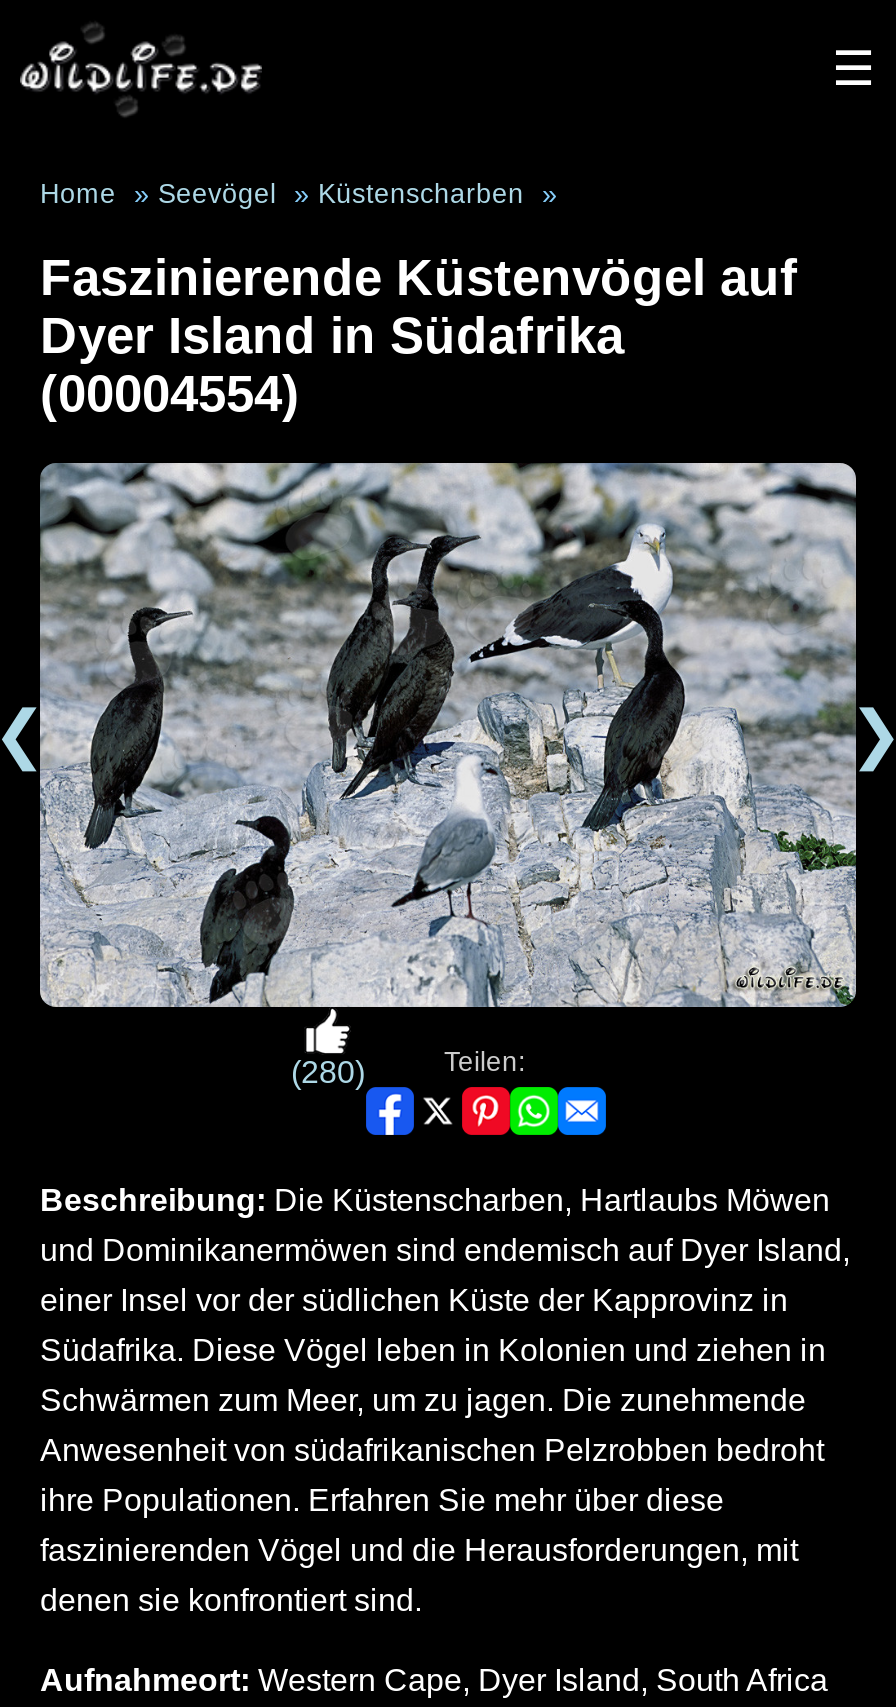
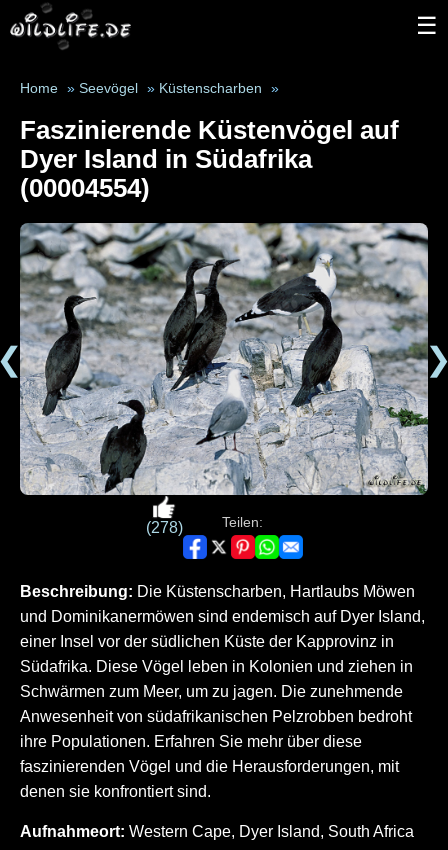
[291,1055,365,1089] (280) -> [145,519,182,536] (278)

